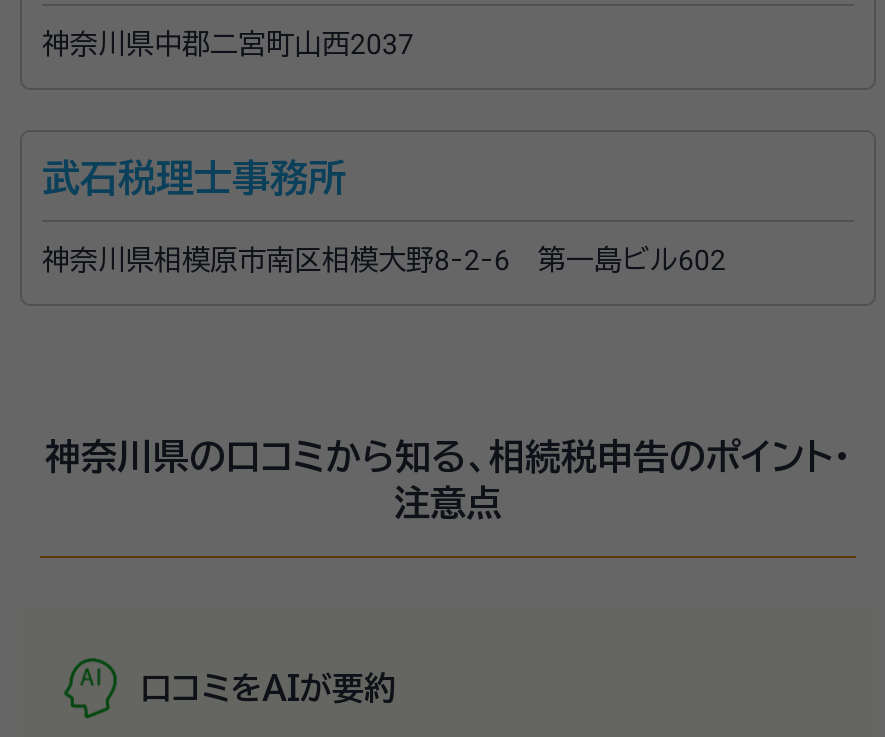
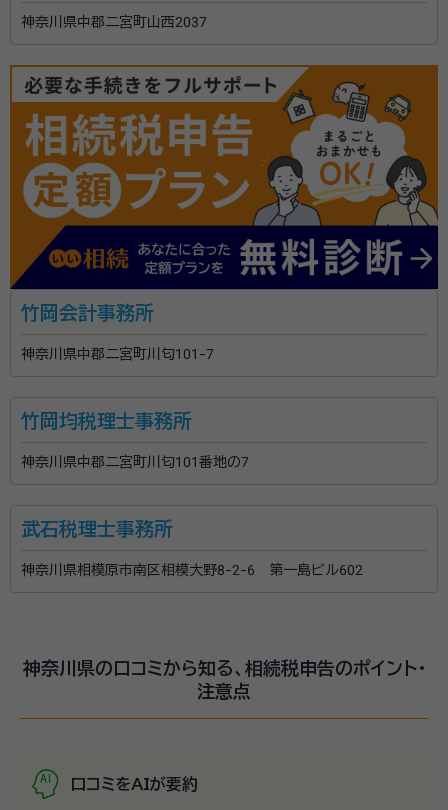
none -> [9,64,439,361] [image] | 竹岡会計事務所 | 神奈川県中郡二宮町川匂101-7
none -> [21,411,249,469] 竹岡均税理士事務所 | 神奈川県中郡二宮町川匂101番地の7

